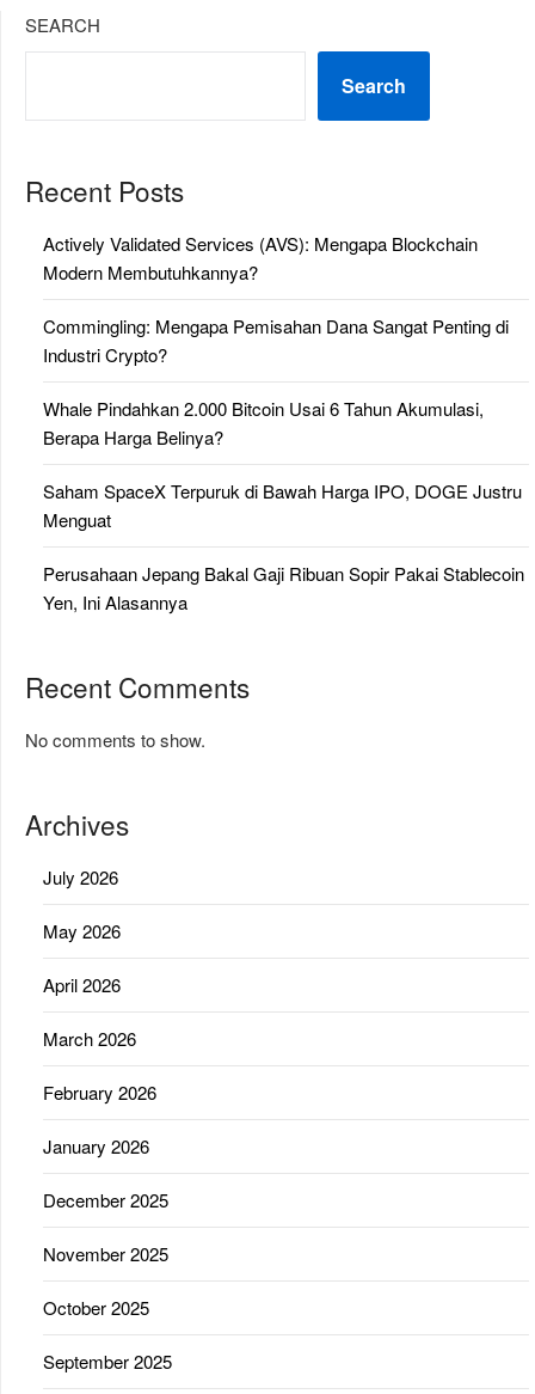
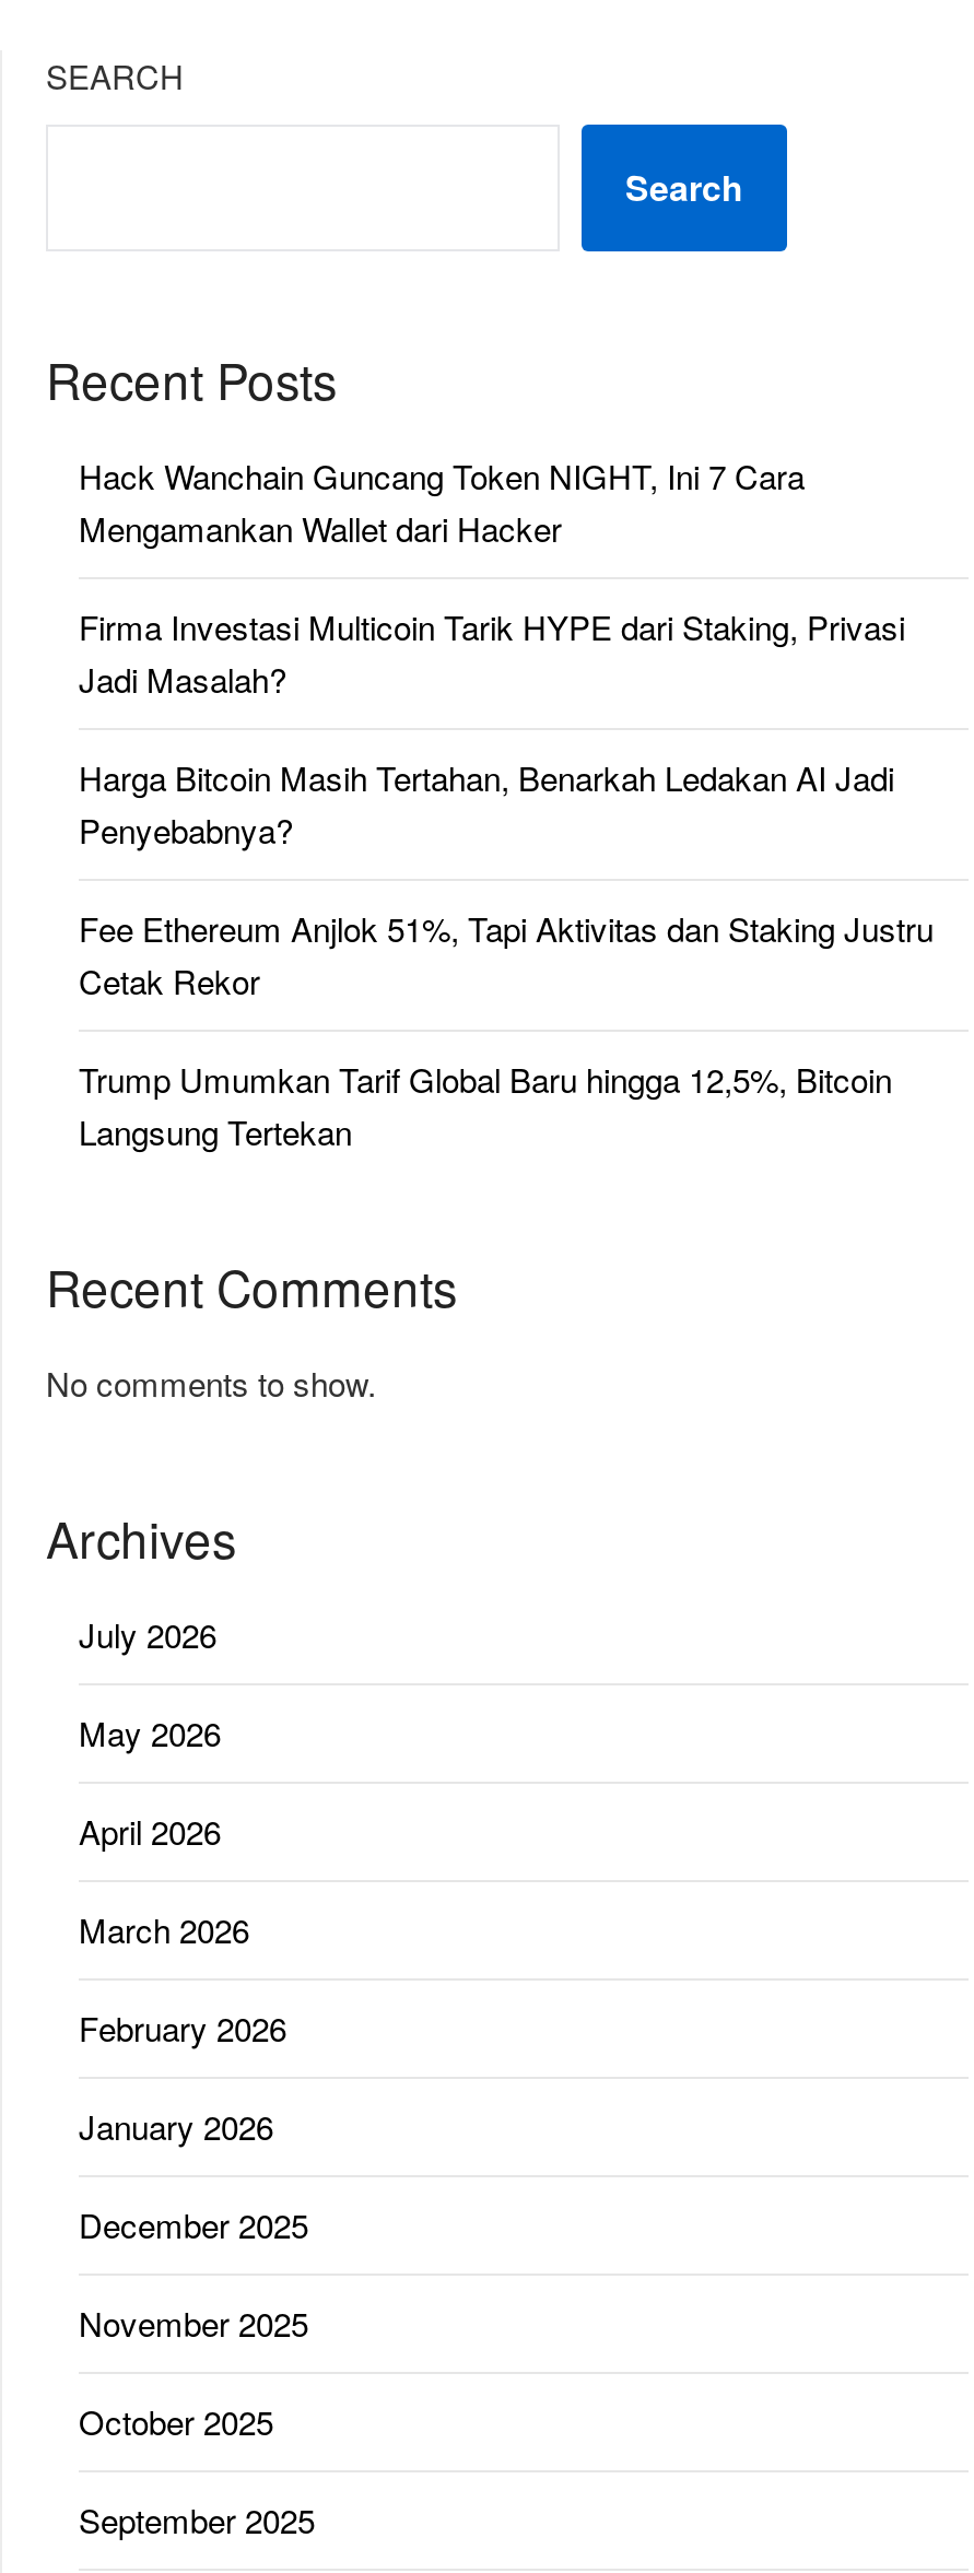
[43,231,478,284] Actively Validated Services (AVS): Mengapa Blockchain | Modern Membutuhkannya? -> [79,452,805,551] Hack Wanchain Guncang Token NIGHT, Ini 7 Cara | Mengamankan Wallet dari Hacker
[43,313,509,367] Commingling: Mengapa Pemisahan Dana Sangat Penting di | Industri Crypto? -> [79,603,905,702] Firma Investasi Multicoin Tarik HYPE dari Staking, Privasi | Jadi Masalah?
[43,396,484,449] Whale Pindahkan 2.000 Bitcoin Usai 6 Tahun Akumulasi, | Berapa Harga Belinya? -> [79,754,894,852] Harga Bitcoin Masih Tertahan, Benarkah Ledakan AI Jadi | Penyebabnya?
[43,478,522,532] Saham SpaceX Terpuruk di Bawah Harga IPO, DOGE Justru | Menguat -> [79,905,934,1003] Fee Ethereum Anjlok 51%, Tapi Aktivitas dan Staking Justru | Cetak Rekor
[43,561,524,614] Perusahaan Jepang Bakal Gaji Ribuan Sopir Pakai Stablecoin | Yen, Ini Alasannya -> [79,1056,892,1154] Trump Umumkan Tarif Global Baru hingga 12,5%, Bitcoin | Langsung Tertekan

